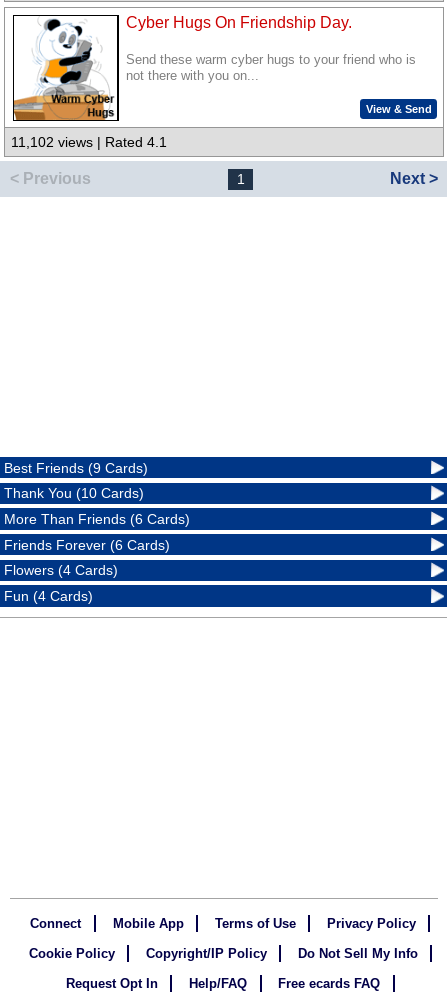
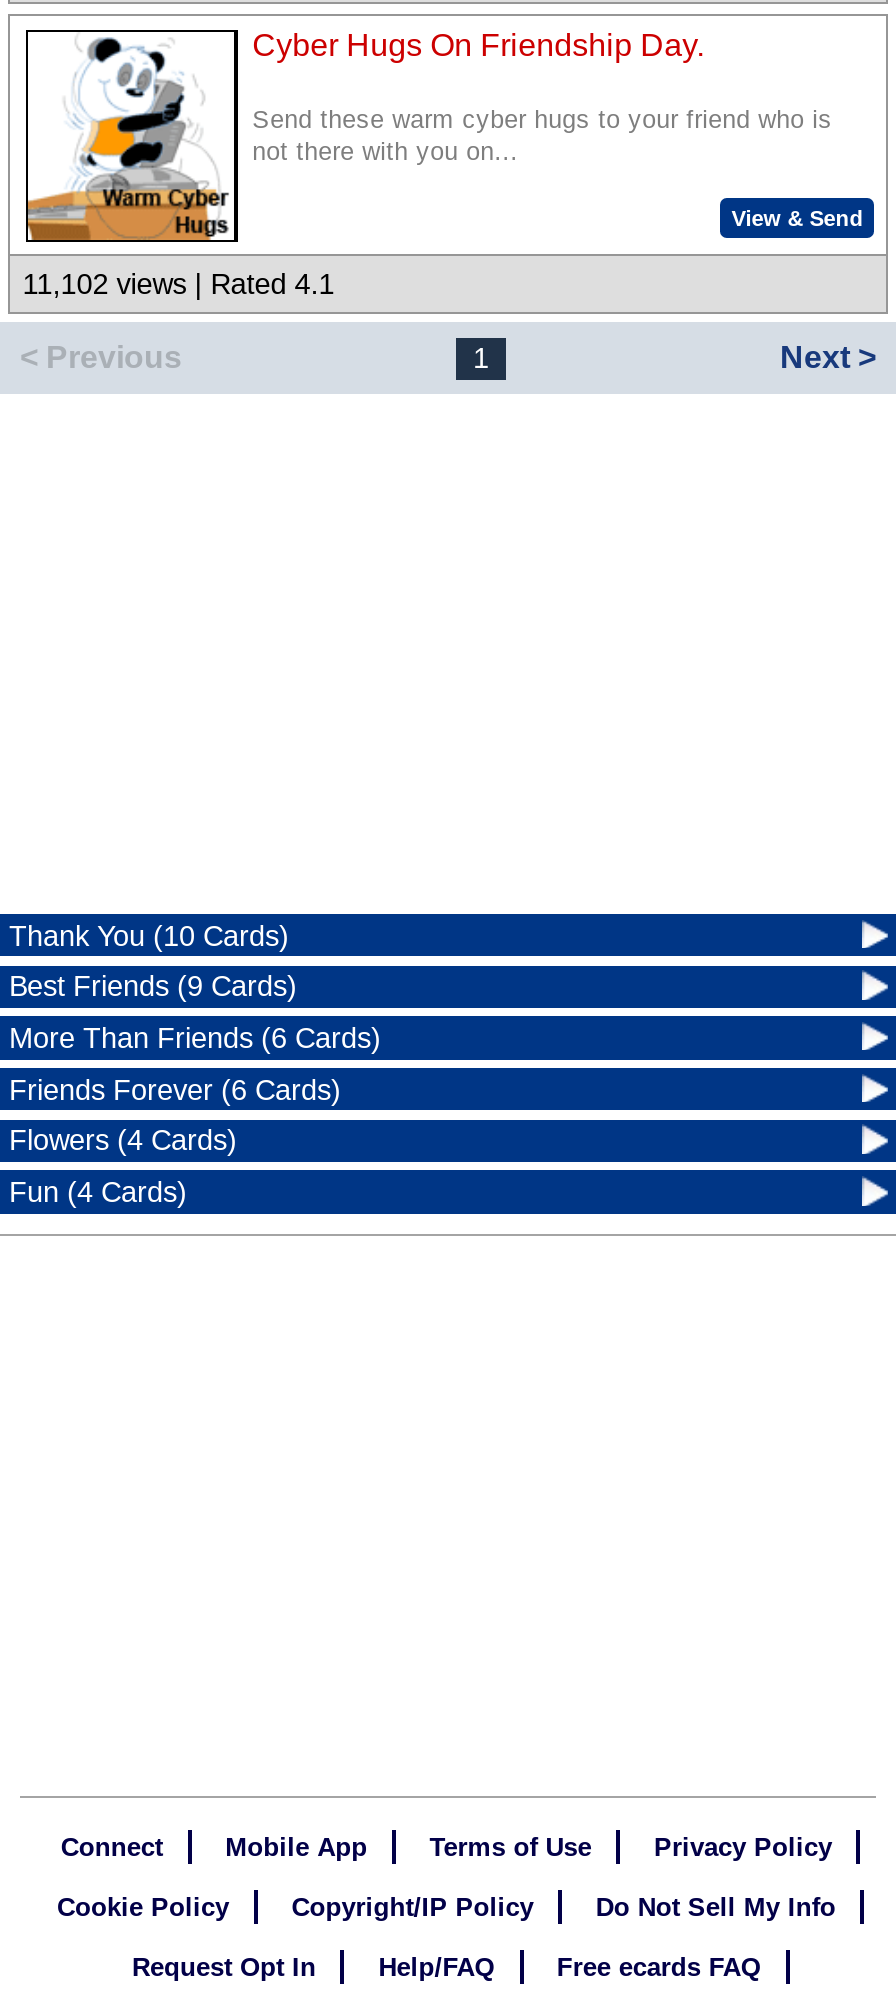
moved [4,460,148,476] -> [9,971,297,1003]: Best Friends (9 Cards)
moved [4,485,144,501] -> [9,919,289,951]: Thank You (10 Cards)

